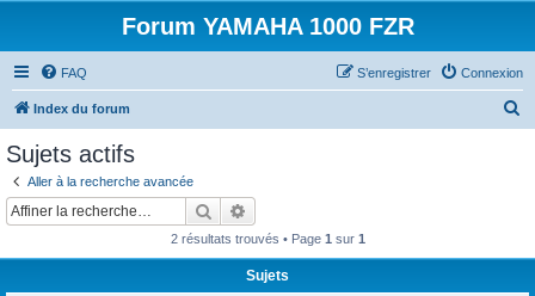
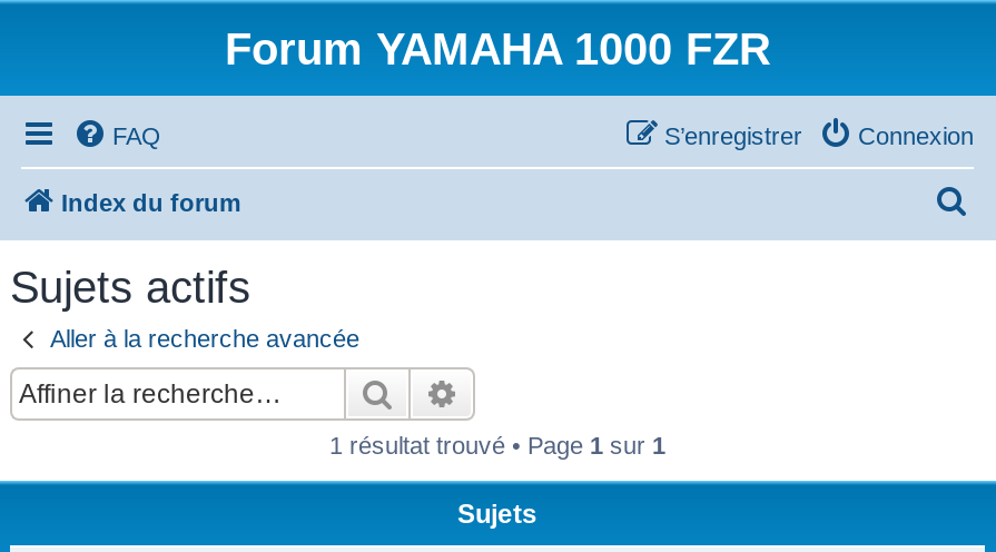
[170,231,365,245] 2 résultats trouvés • Page 1 sur 1 -> [329,431,665,457] 1 résultat trouvé • Page 1 sur 1

